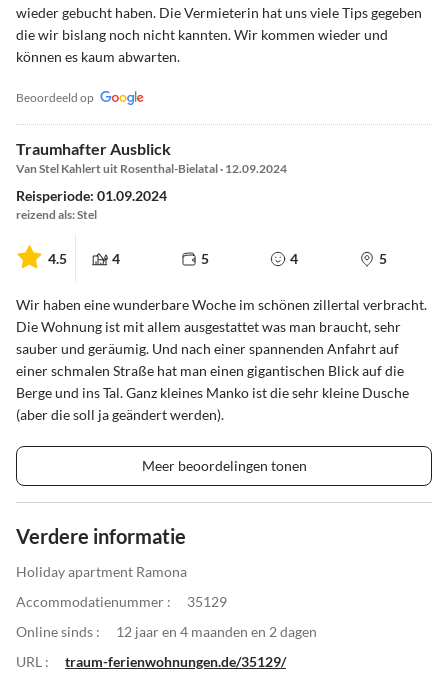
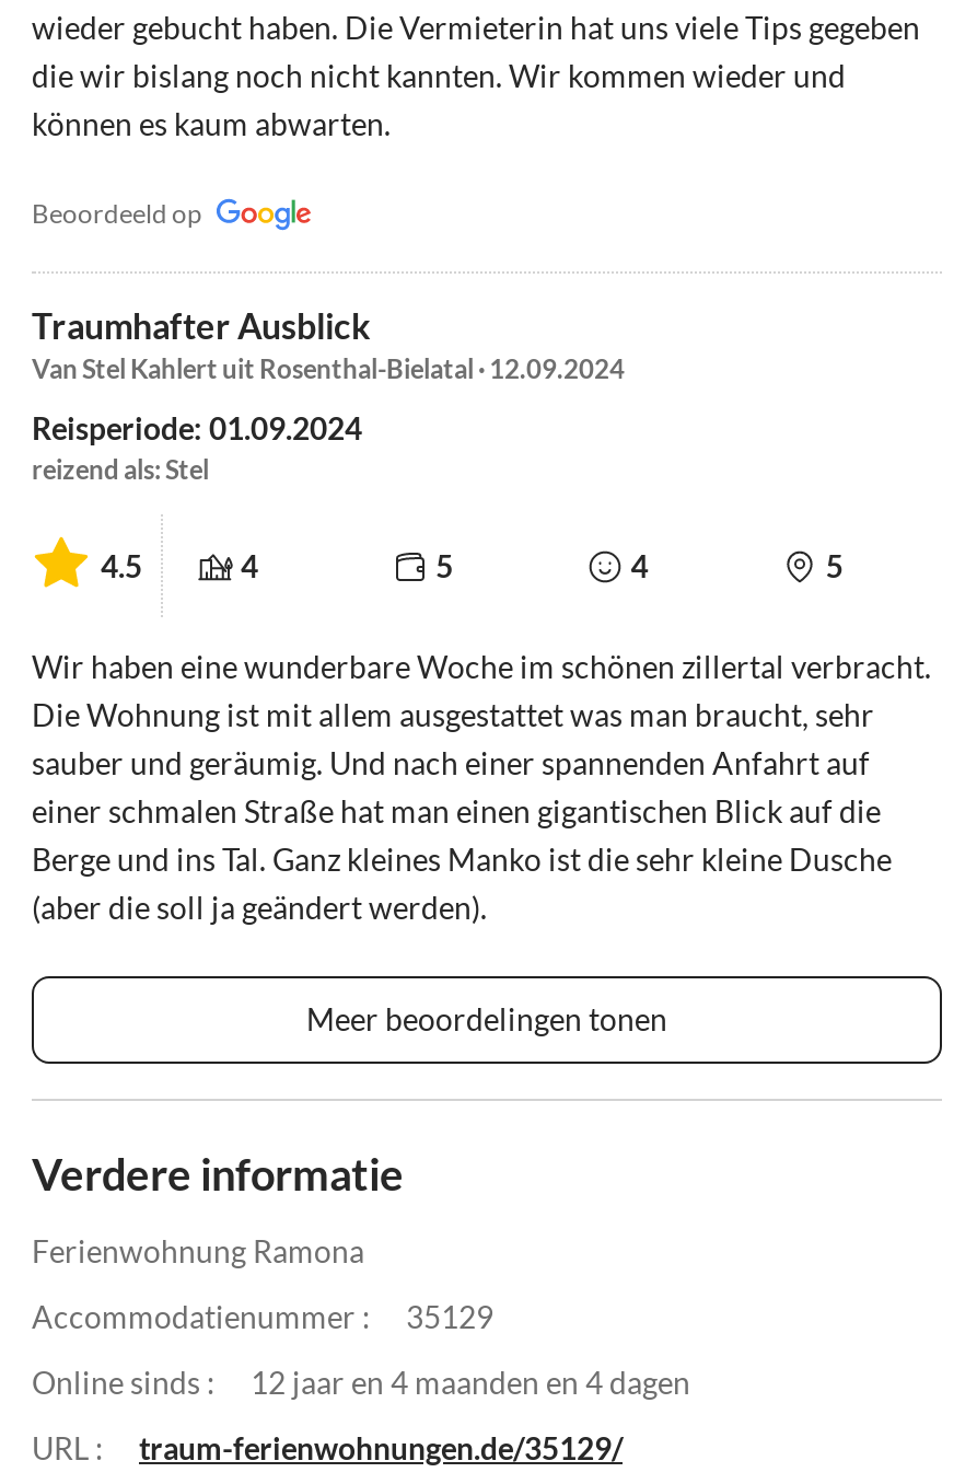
[16,563,187,580] Holiday apartment Ramona -> [32,1233,364,1270] Ferienwohnung Ramona
[116,623,317,640] 12 jaar en 4 maanden en 2 dagen -> [251,1364,690,1401] 12 jaar en 4 maanden en 4 dagen

